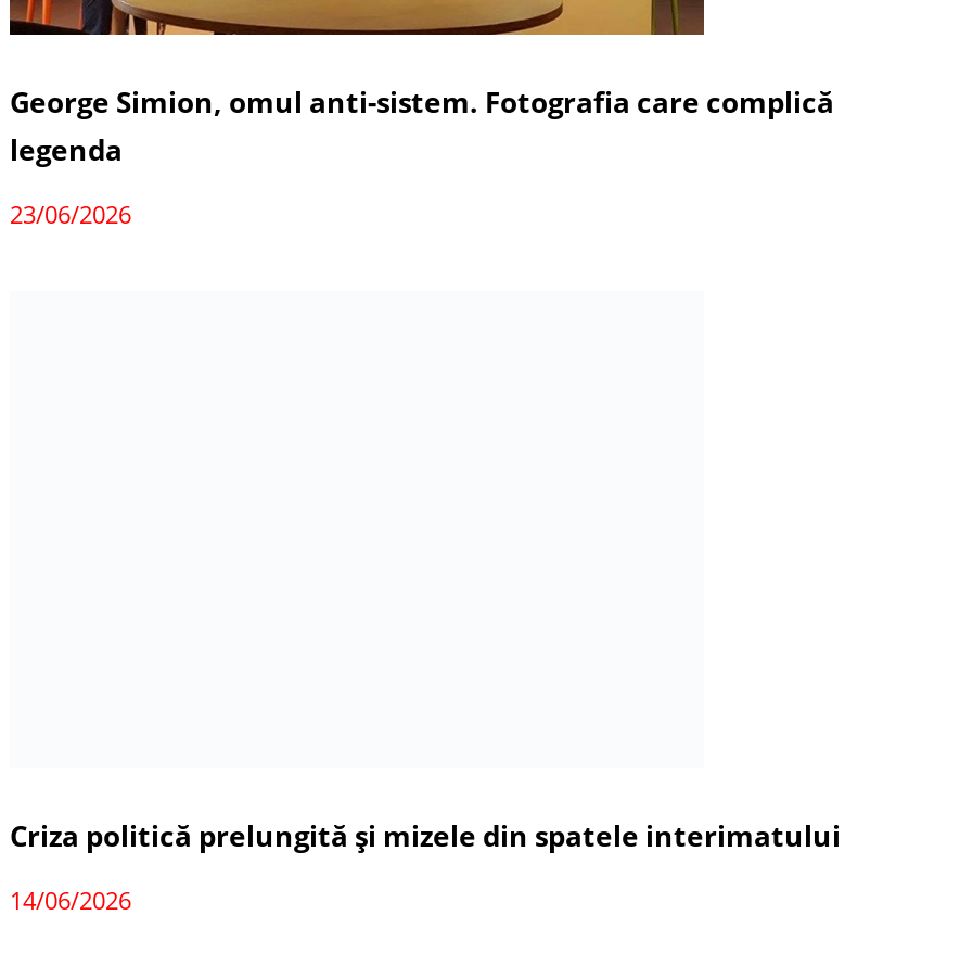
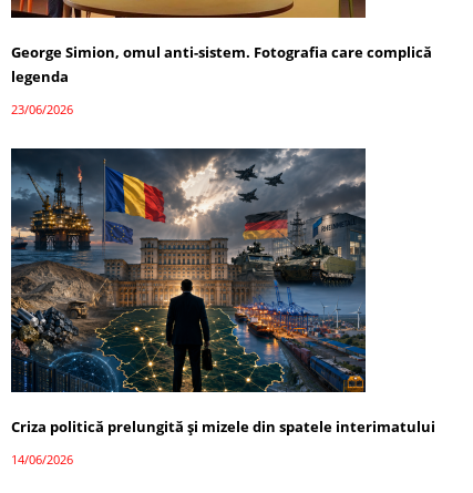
none -> [10,147,367,393] [image]

